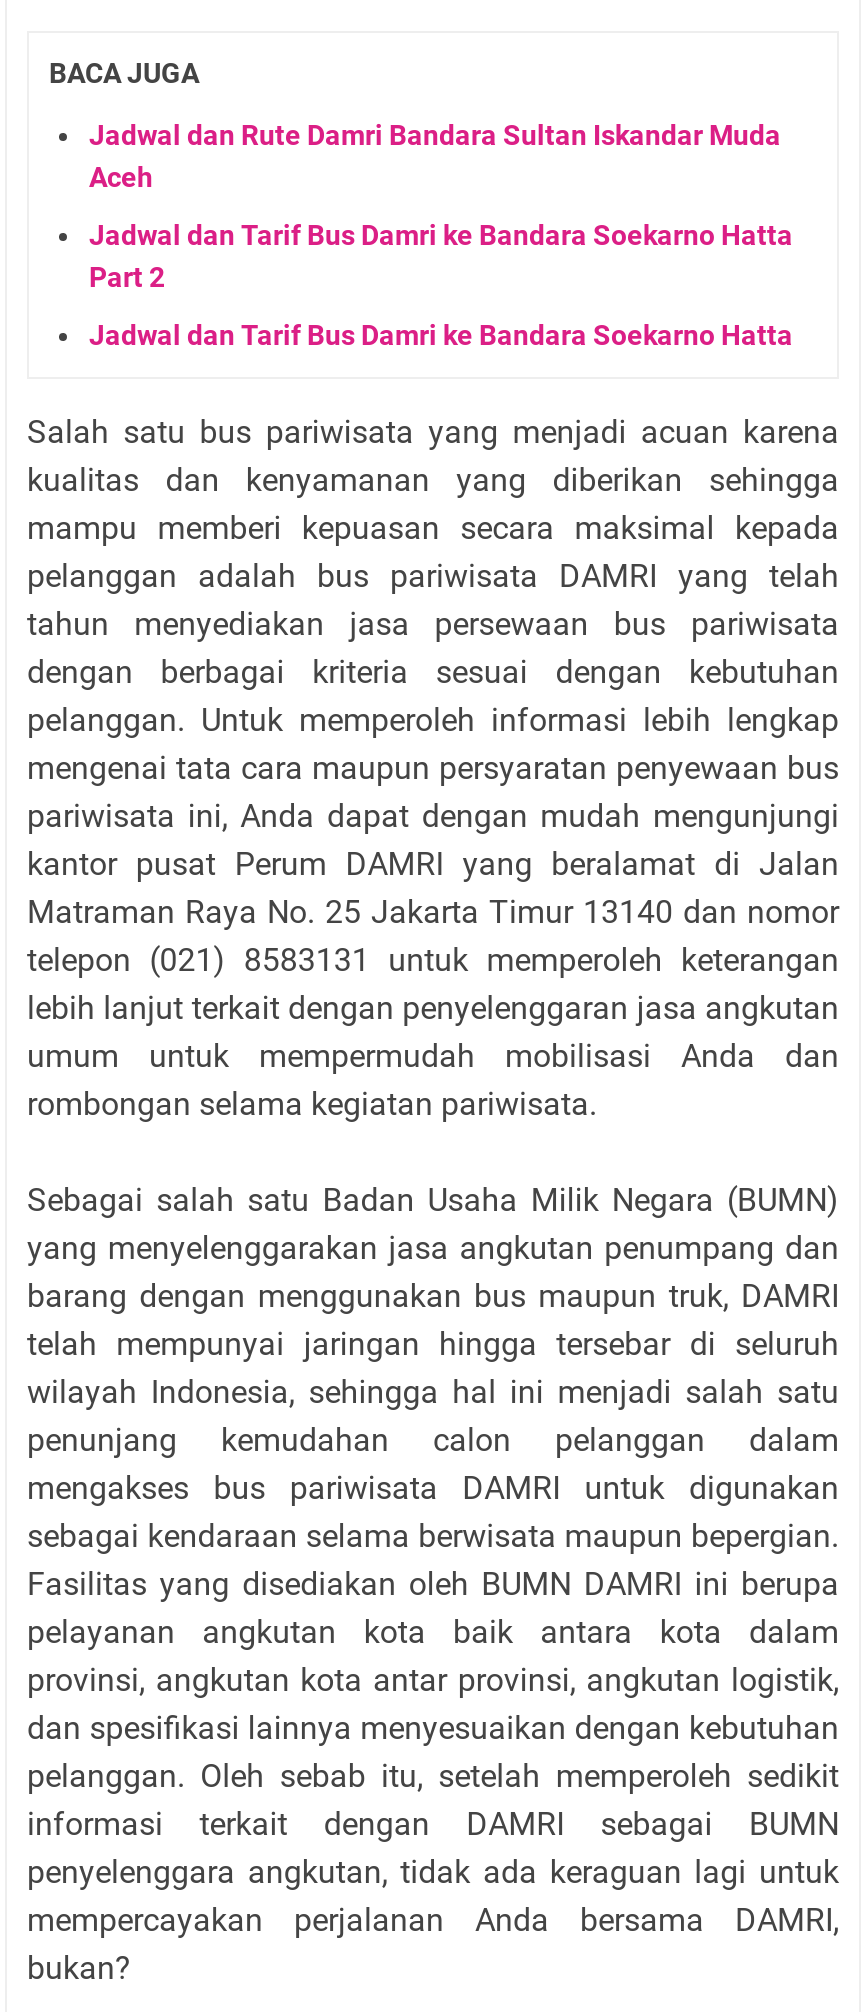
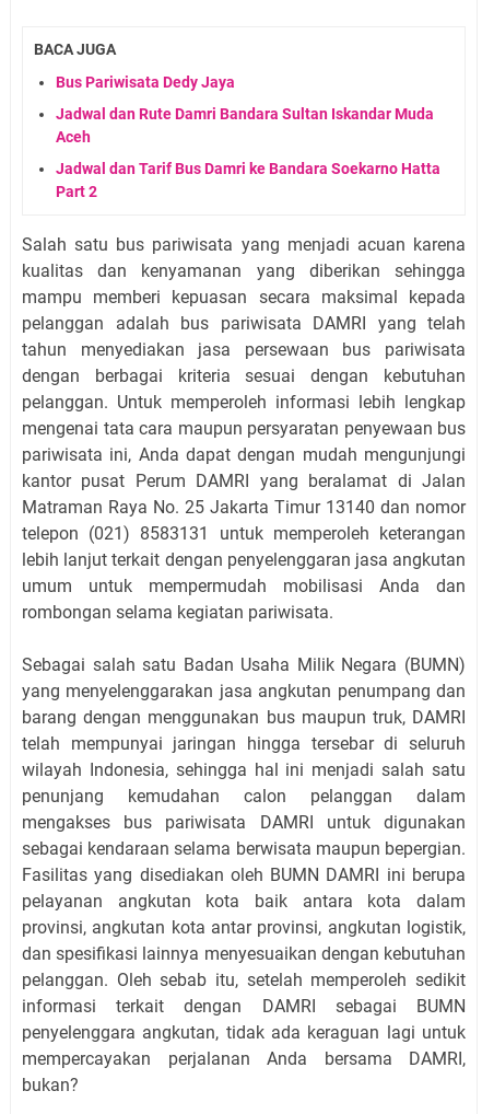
none -> [56,74,235,91] Bus Pariwisata Dedy Jaya
moved [89,118,793,292] -> [56,105,440,200]: Jadwal dan Rute Damri Bandara Sultan Iskandar Muda | Aceh | Jadwal dan Tarif Bus Damri ke Bandara Soekarno Hatta | Part 2
[89,318,793,350] Jadwal dan Tarif Bus Damri ke Bandara Soekarno Hatta -> none

